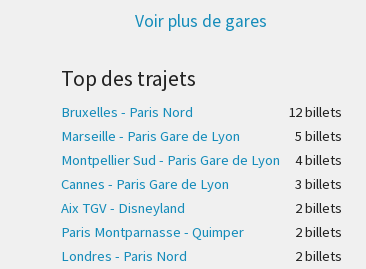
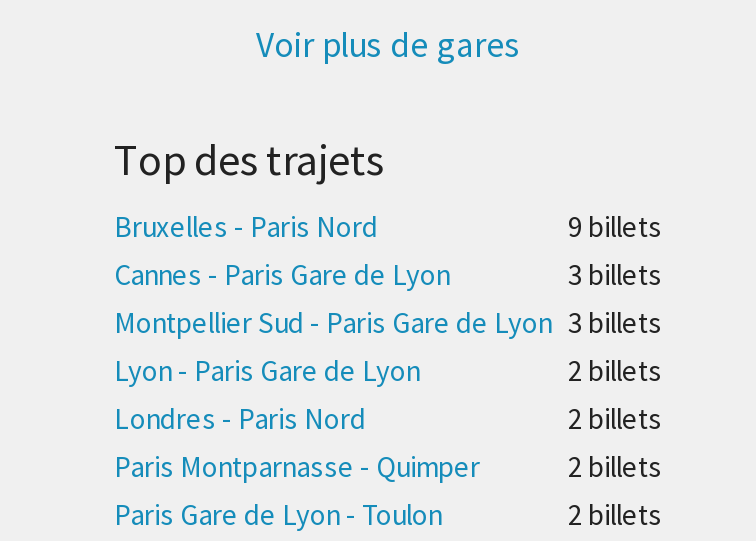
[60,103,341,169] 12 billets | Marseille - Paris Gare de Lyon | 5 billets | Montpellier Sud - Paris Gare de Lyon 4 billets -> [556,210,662,246] 9 billets
moved [60,175,341,193] -> [114,258,662,294]: Cannes - Paris Gare de Lyon | 3 billets
[60,199,184,217] Aix TGV - Disneyland -> [114,306,662,390] Montpellier Sud - Paris Gare de Lyon 3 billets | Lyon - Paris Gare de Lyon | 2 billets
moved [60,247,186,265] -> [114,402,366,438]: Londres - Paris Nord
none -> [114,498,442,534] Paris Gare de Lyon - Toulon

